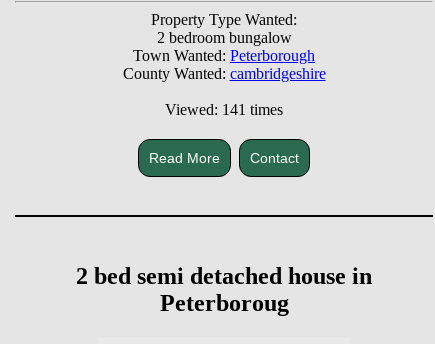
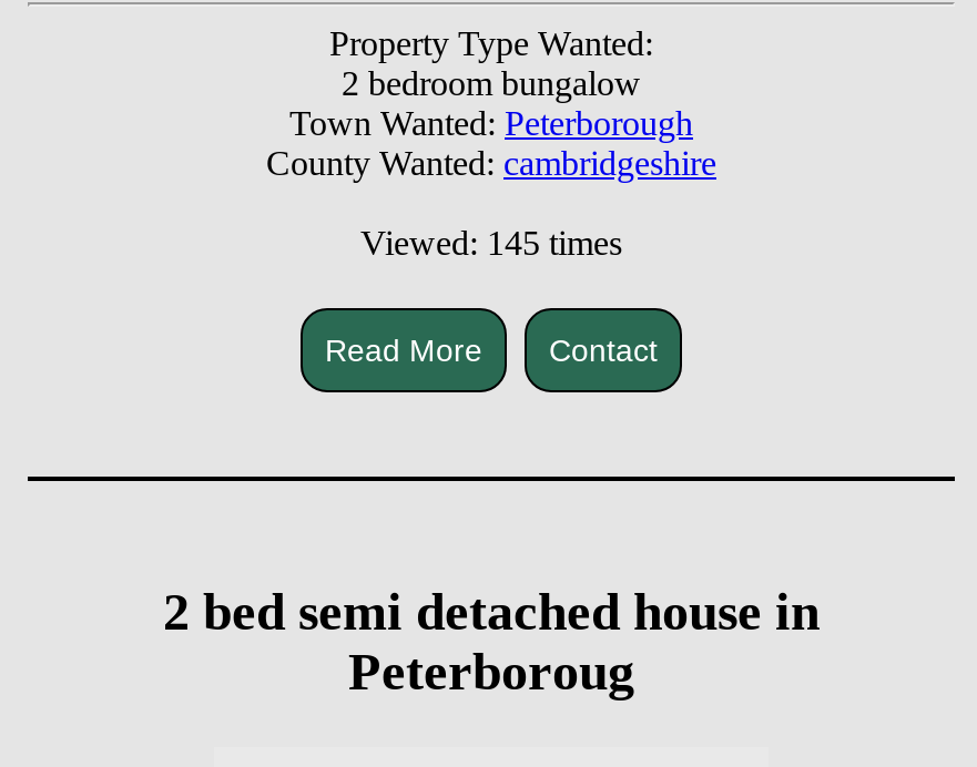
[165,101,283,118] Viewed: 141 times -> [360,225,622,262] Viewed: 145 times

